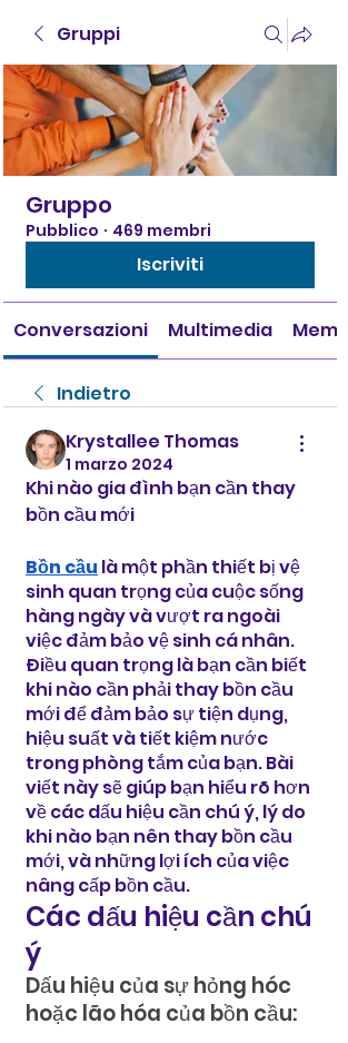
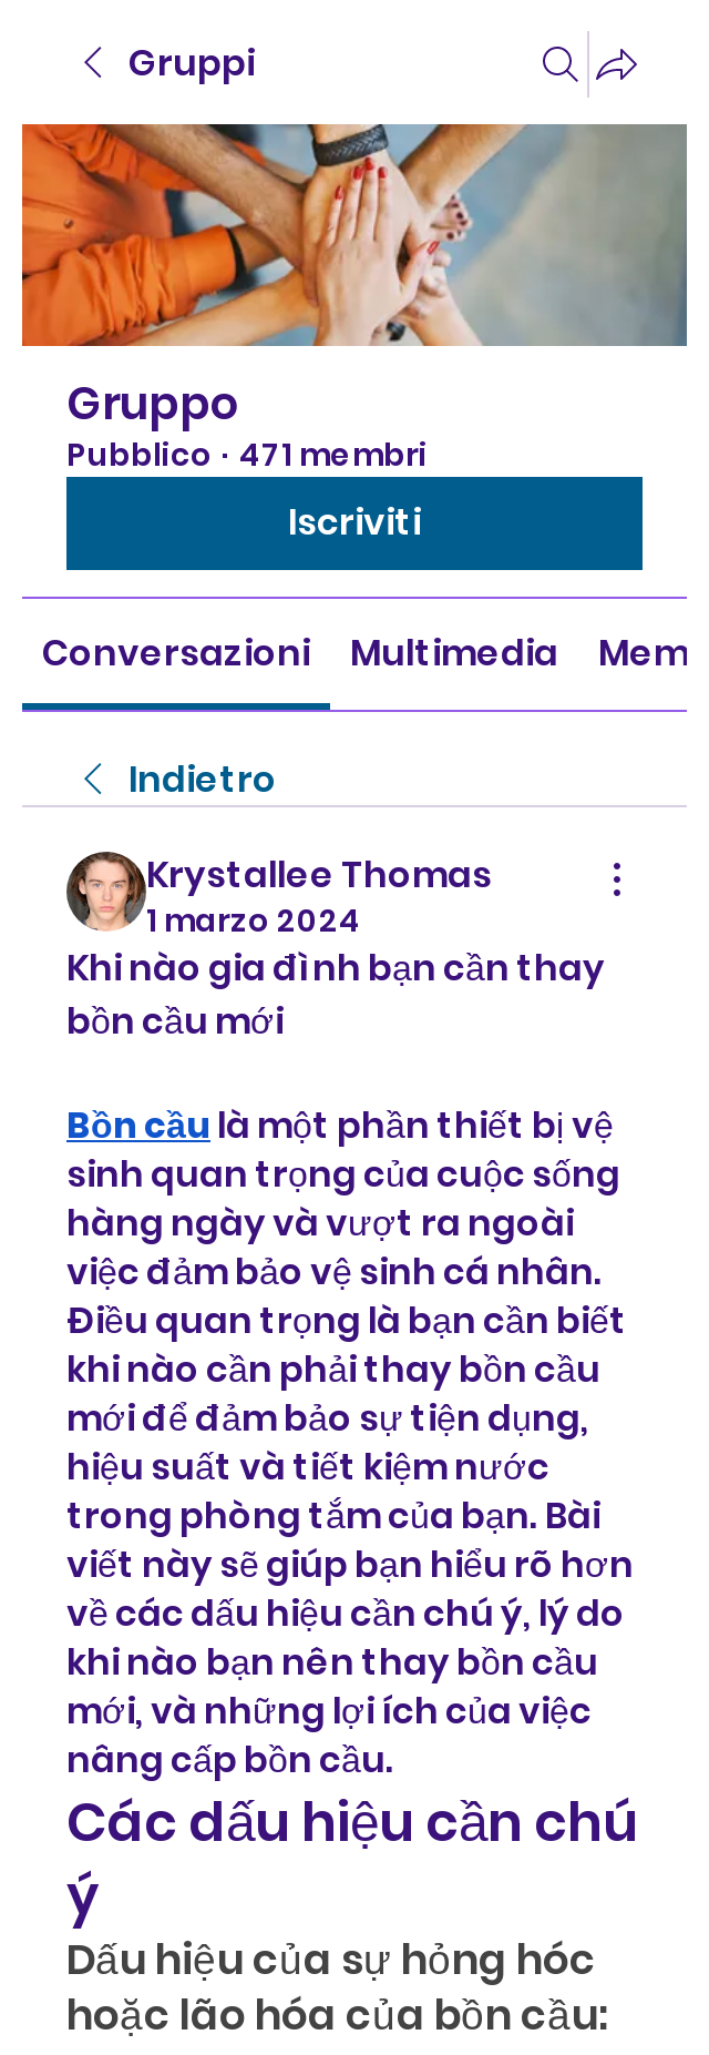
[26,219,211,242] Pubblico · 469 membri -> [66,433,428,477] Pubblico · 471 membri

